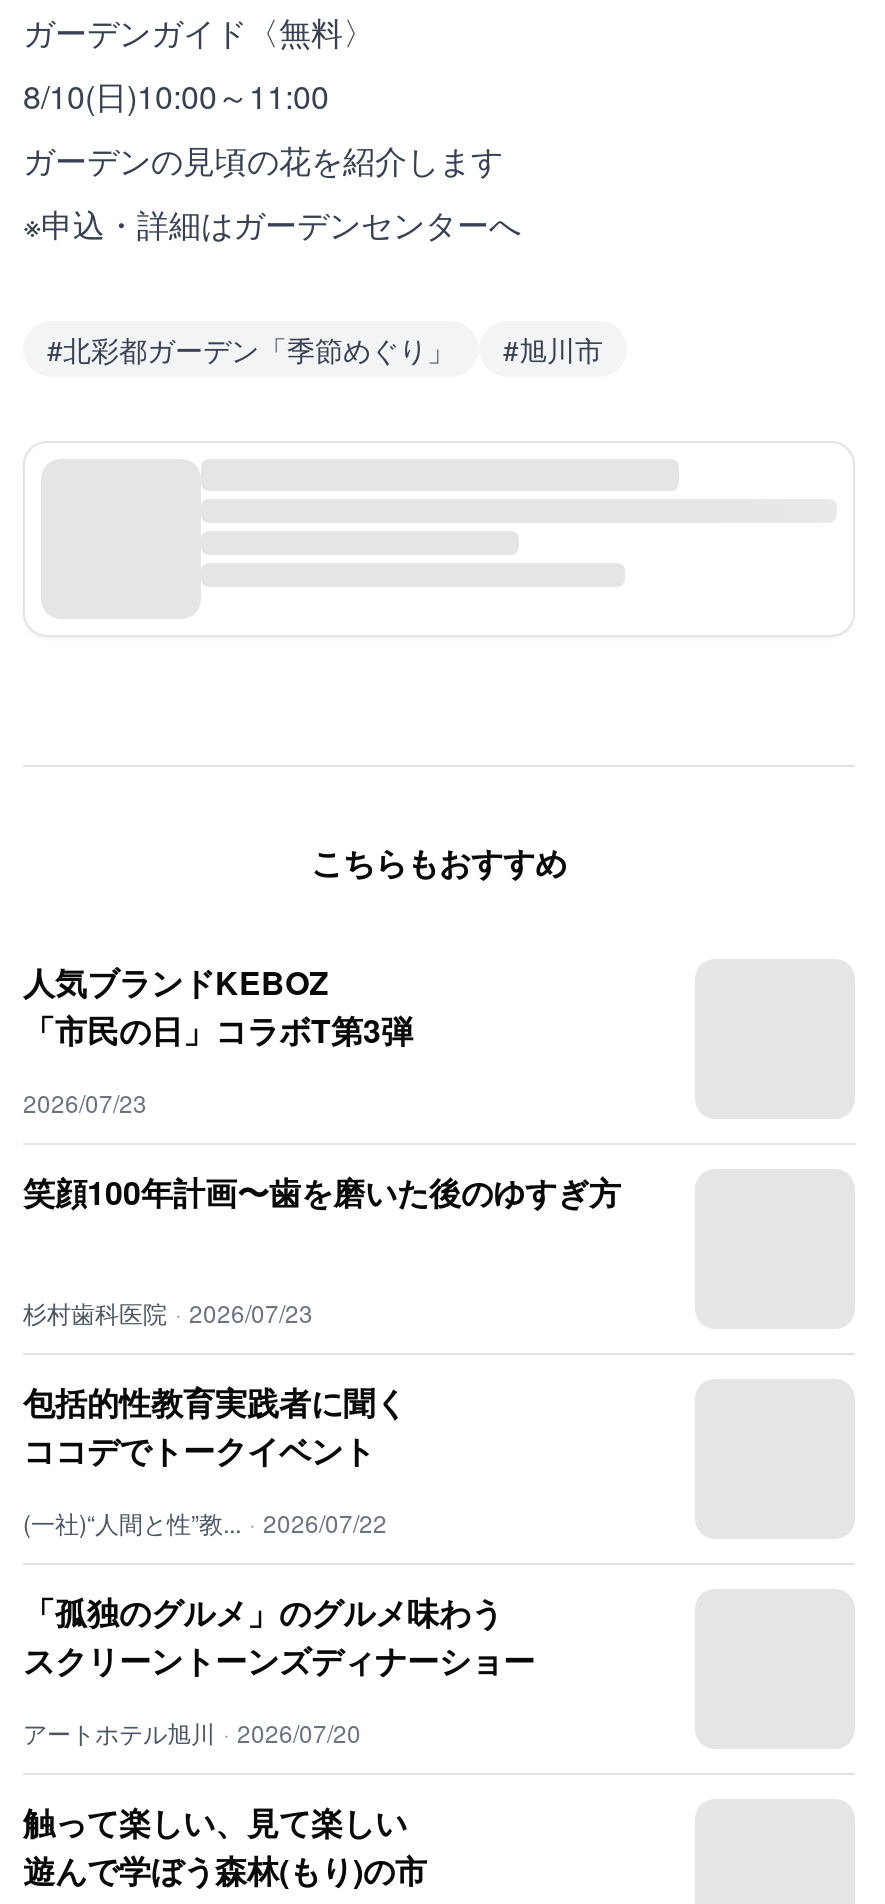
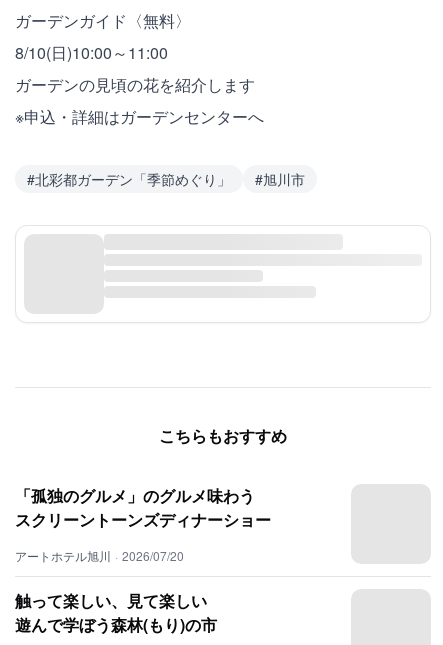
[23,959,621,1539] 人気ブランドKEBOZ | 「市民の日」コラボT第3弾 | 2026/07/23 | 笑顔100年計画〜歯を磨いた後のゆすぎ方 | 杉村歯科医院 · 2026/07/23 | 包括的性教育実践者に聞く | ココデでトークイベント | (一社)“人間と性”教... · 2026/07/22 -> none

